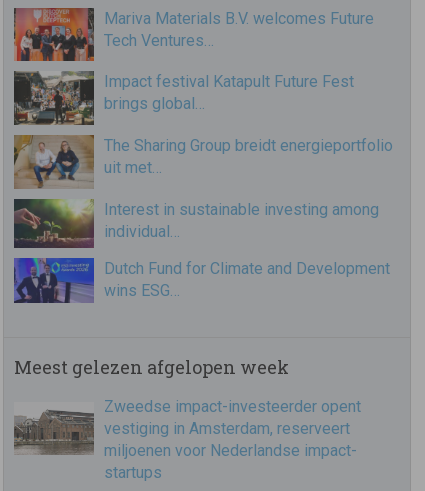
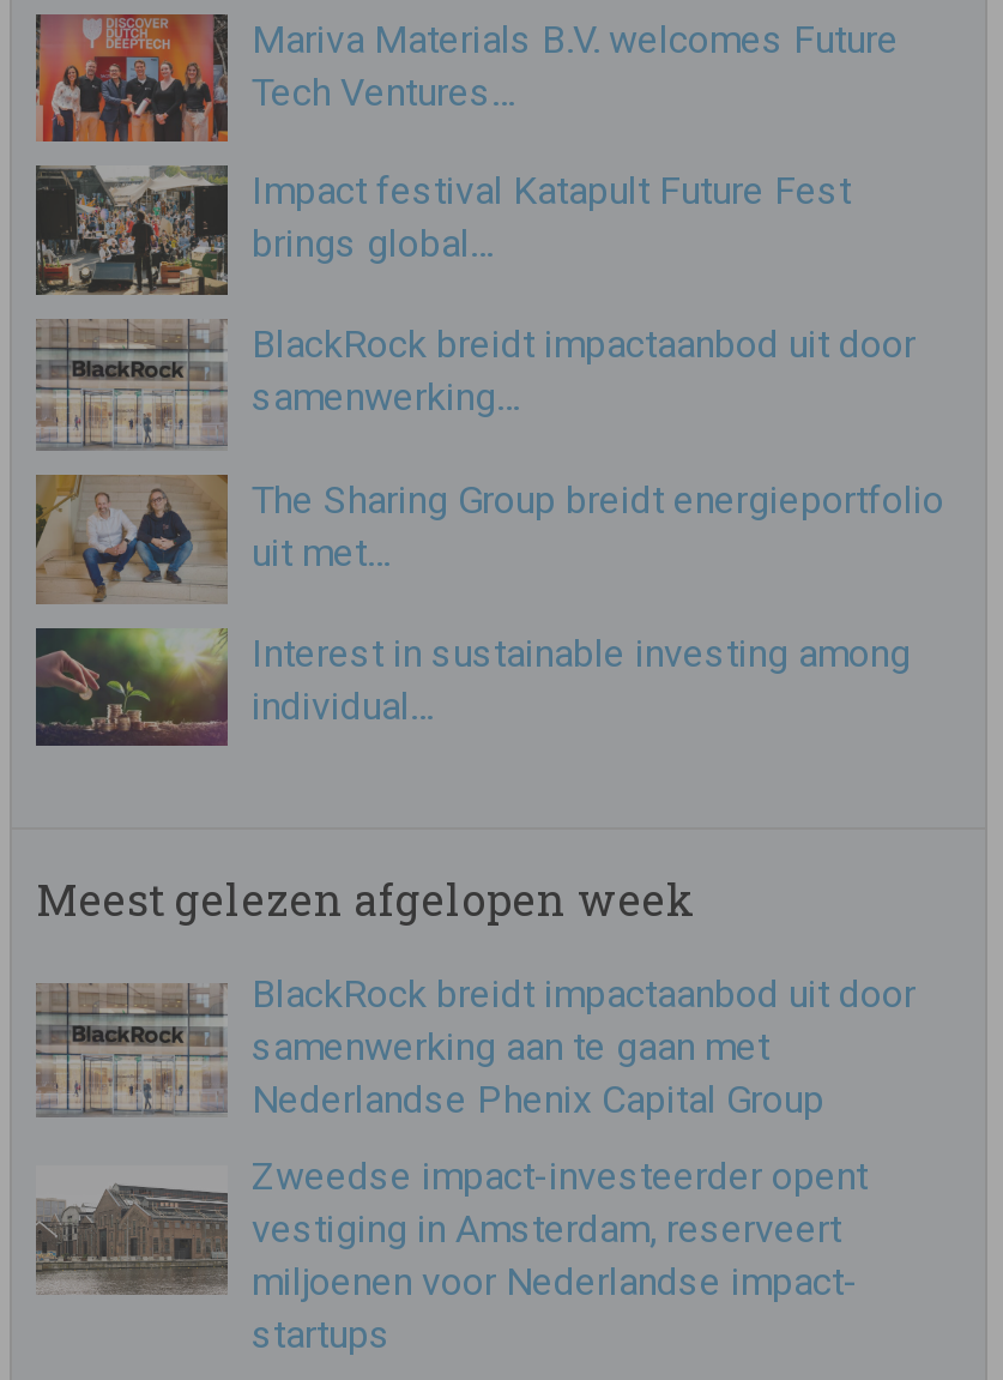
none -> [36,320,916,448] [image] | BlackRock breidt impactaanbod uit door | samenwerking…
[13,257,390,304] [image] | Dutch Fund for Climate and Development | wins ESG… -> none
none -> [34,972,916,1123] [image] | BlackRock breidt impactaanbod uit door | samenwerking aan te gaan met | Nederlandse Phenix Capital Group

